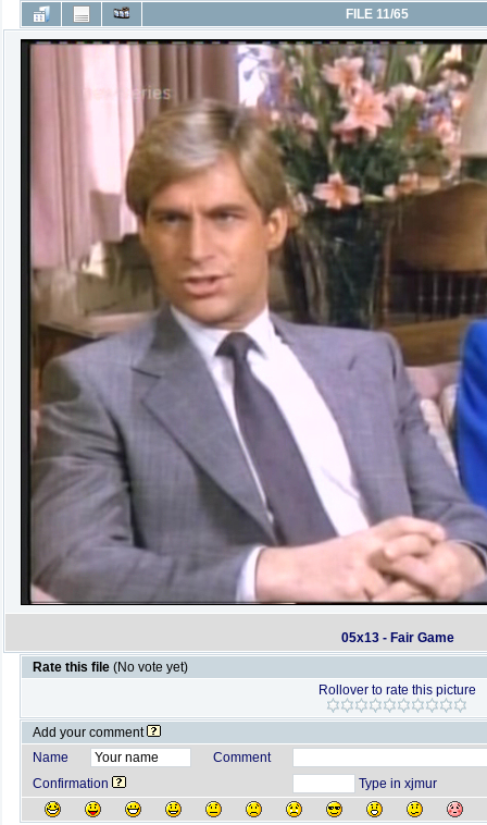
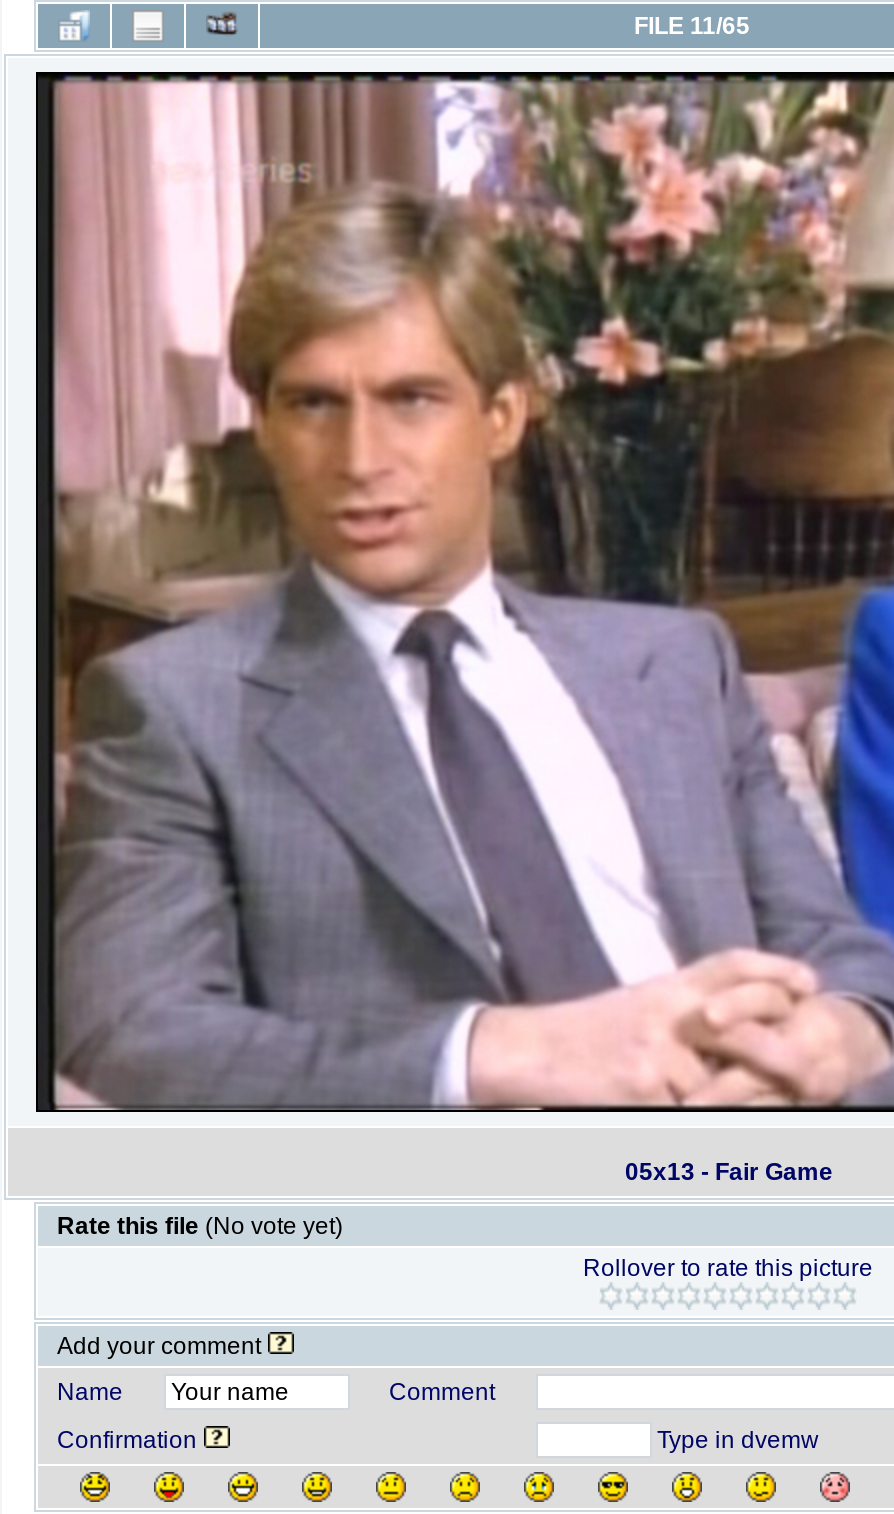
[355,776,436,791] Type in xjmur -> [651,1426,819,1454] Type in dvemw

